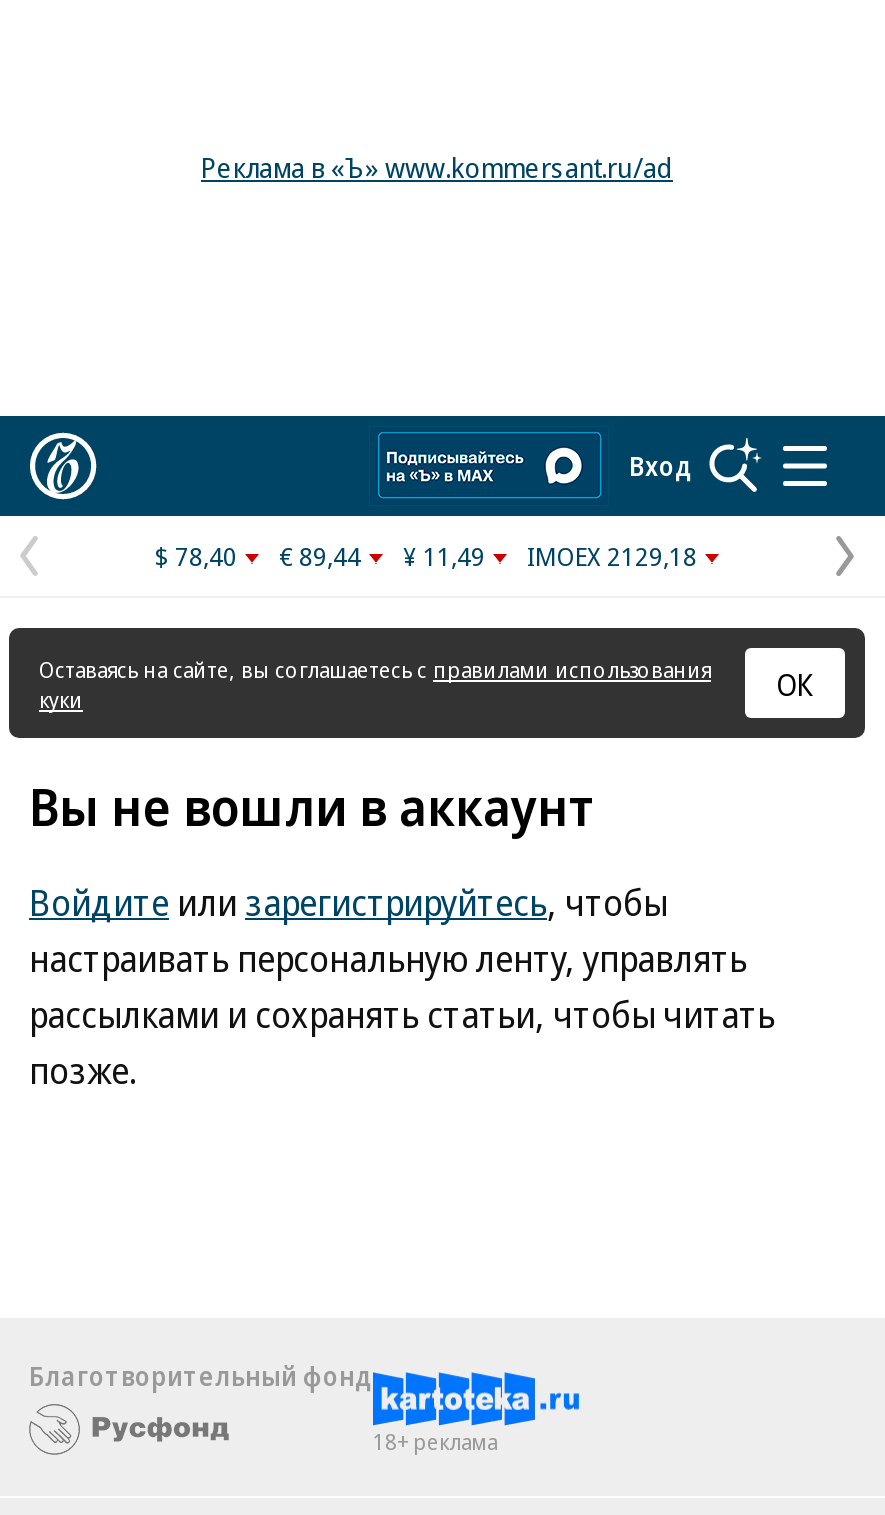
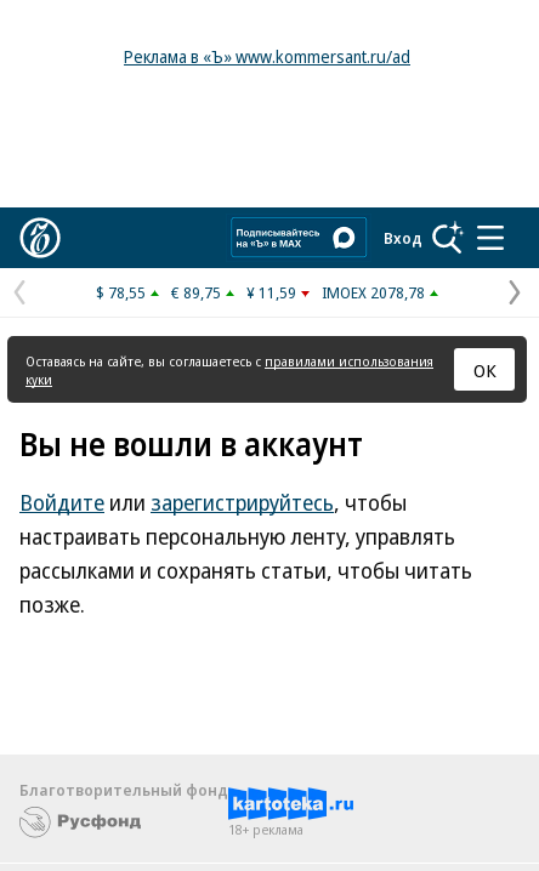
[155,538,237,574] $ 78,40 -> [96,281,146,303] $ 78,55
[279,538,361,574] € 89,44 -> [171,281,221,303] € 89,75
[403,538,485,574] ¥ 11,49 -> [246,281,296,303] ¥ 11,59
[527,538,697,574] IMOEX 2129,18 -> [322,281,425,303] IMOEX 2078,78

